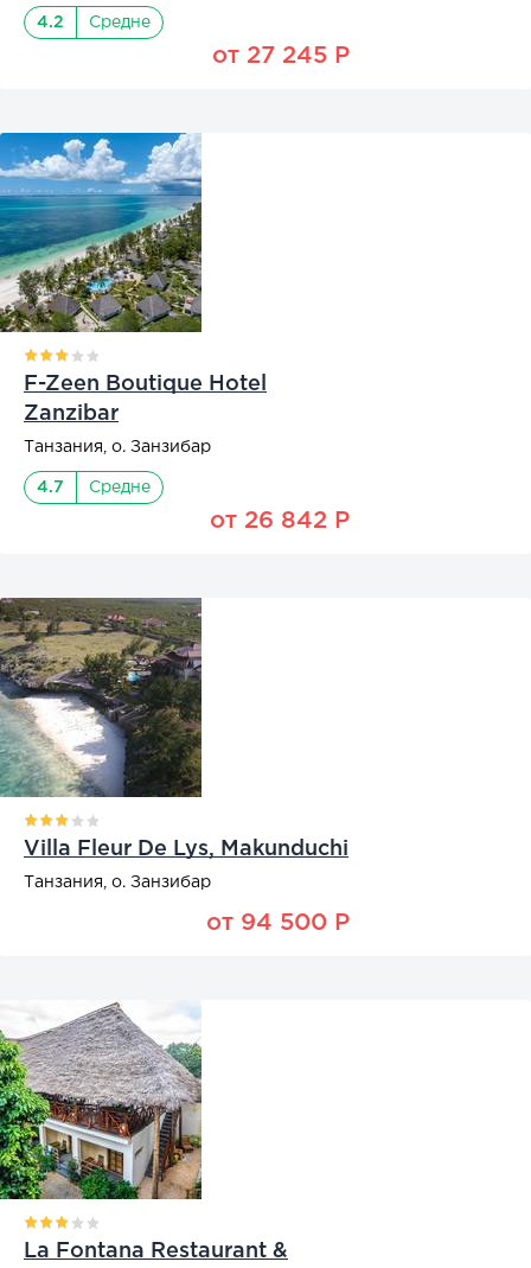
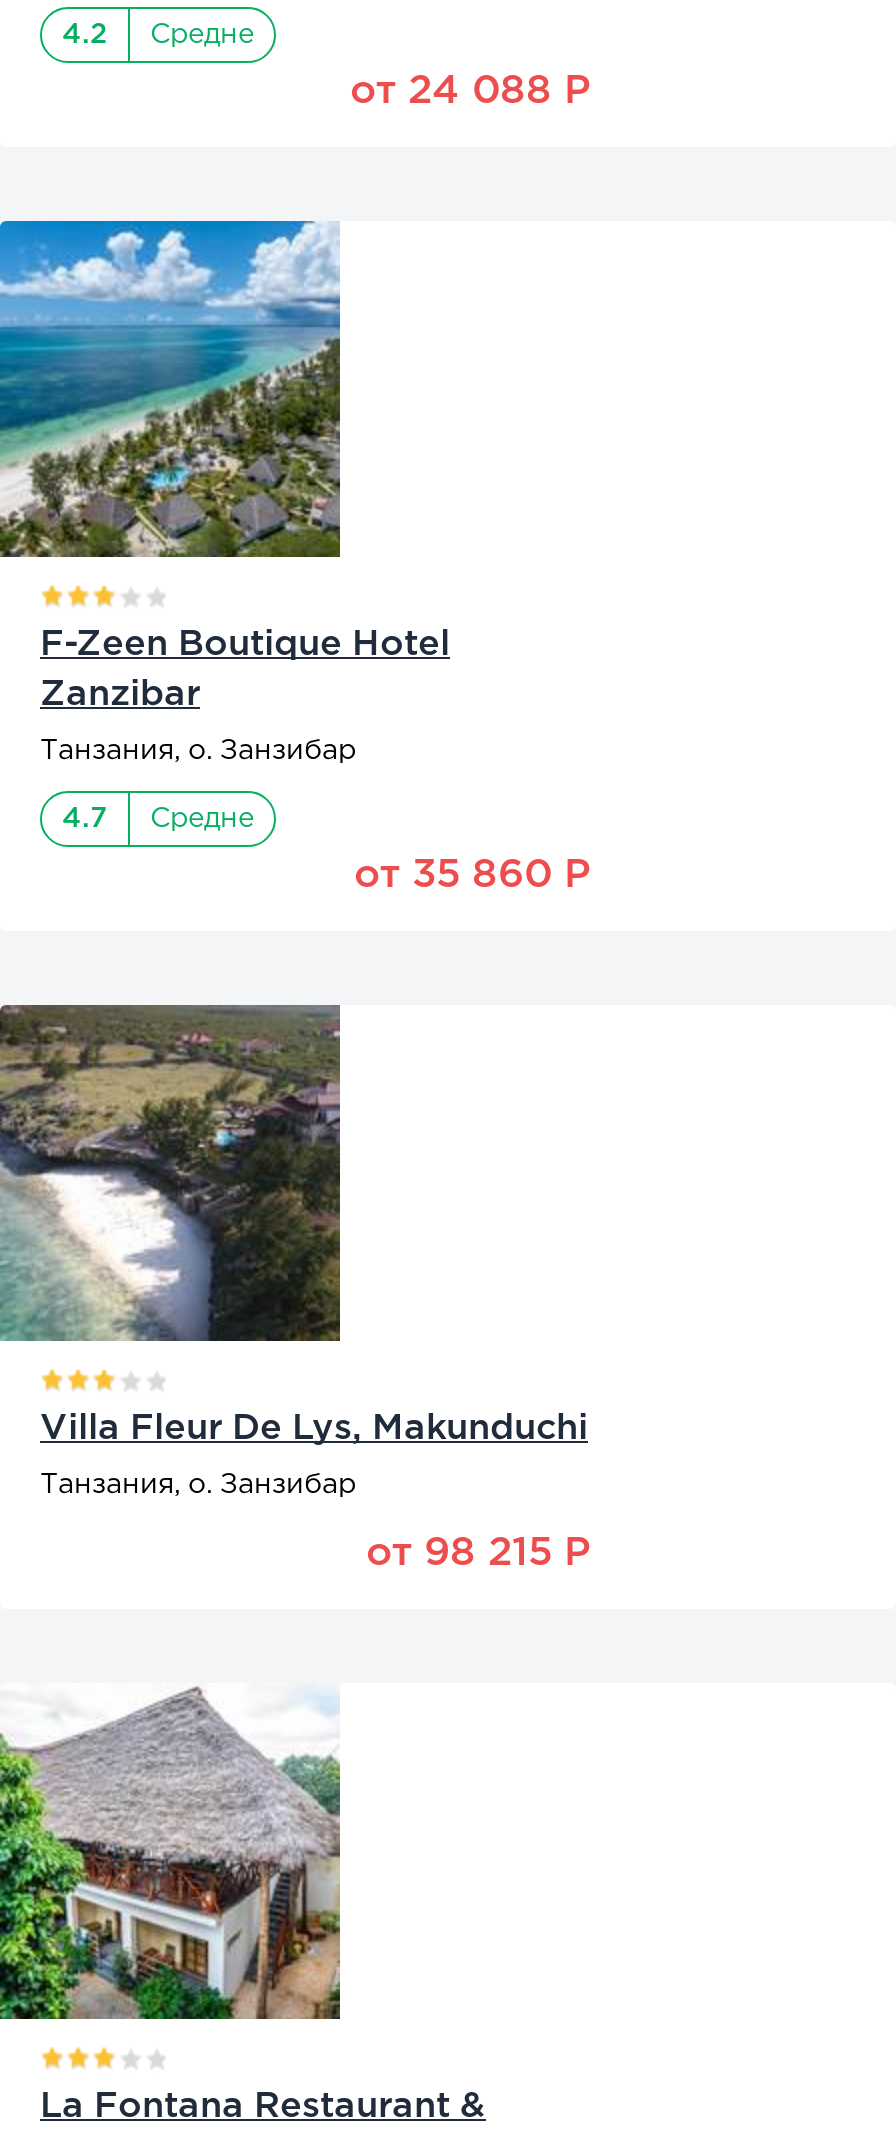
[212,46,350,67] от 27 245 Р -> [350,74,590,110] от 24 088 Р
[210,511,350,532] от 26 842 Р -> [354,858,590,894] от 35 860 Р
[206,913,350,934] от 94 500 Р -> [366,1536,590,1572] от 98 215 Р

